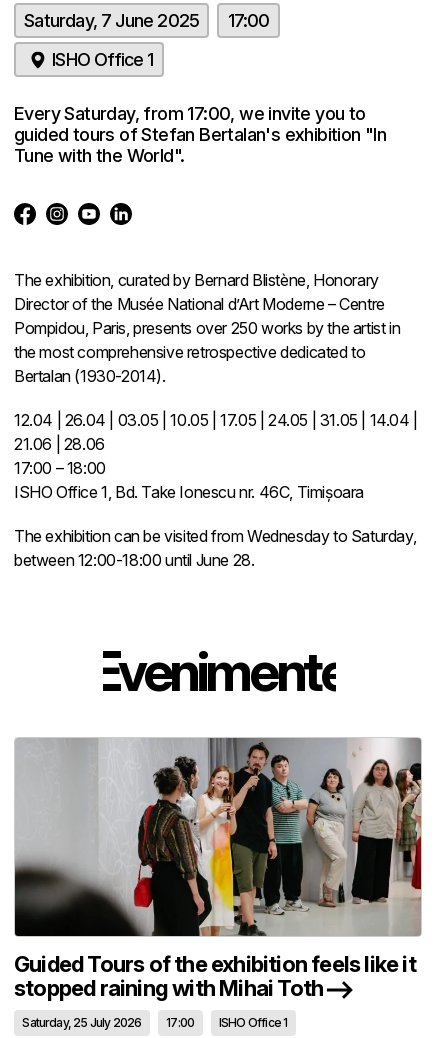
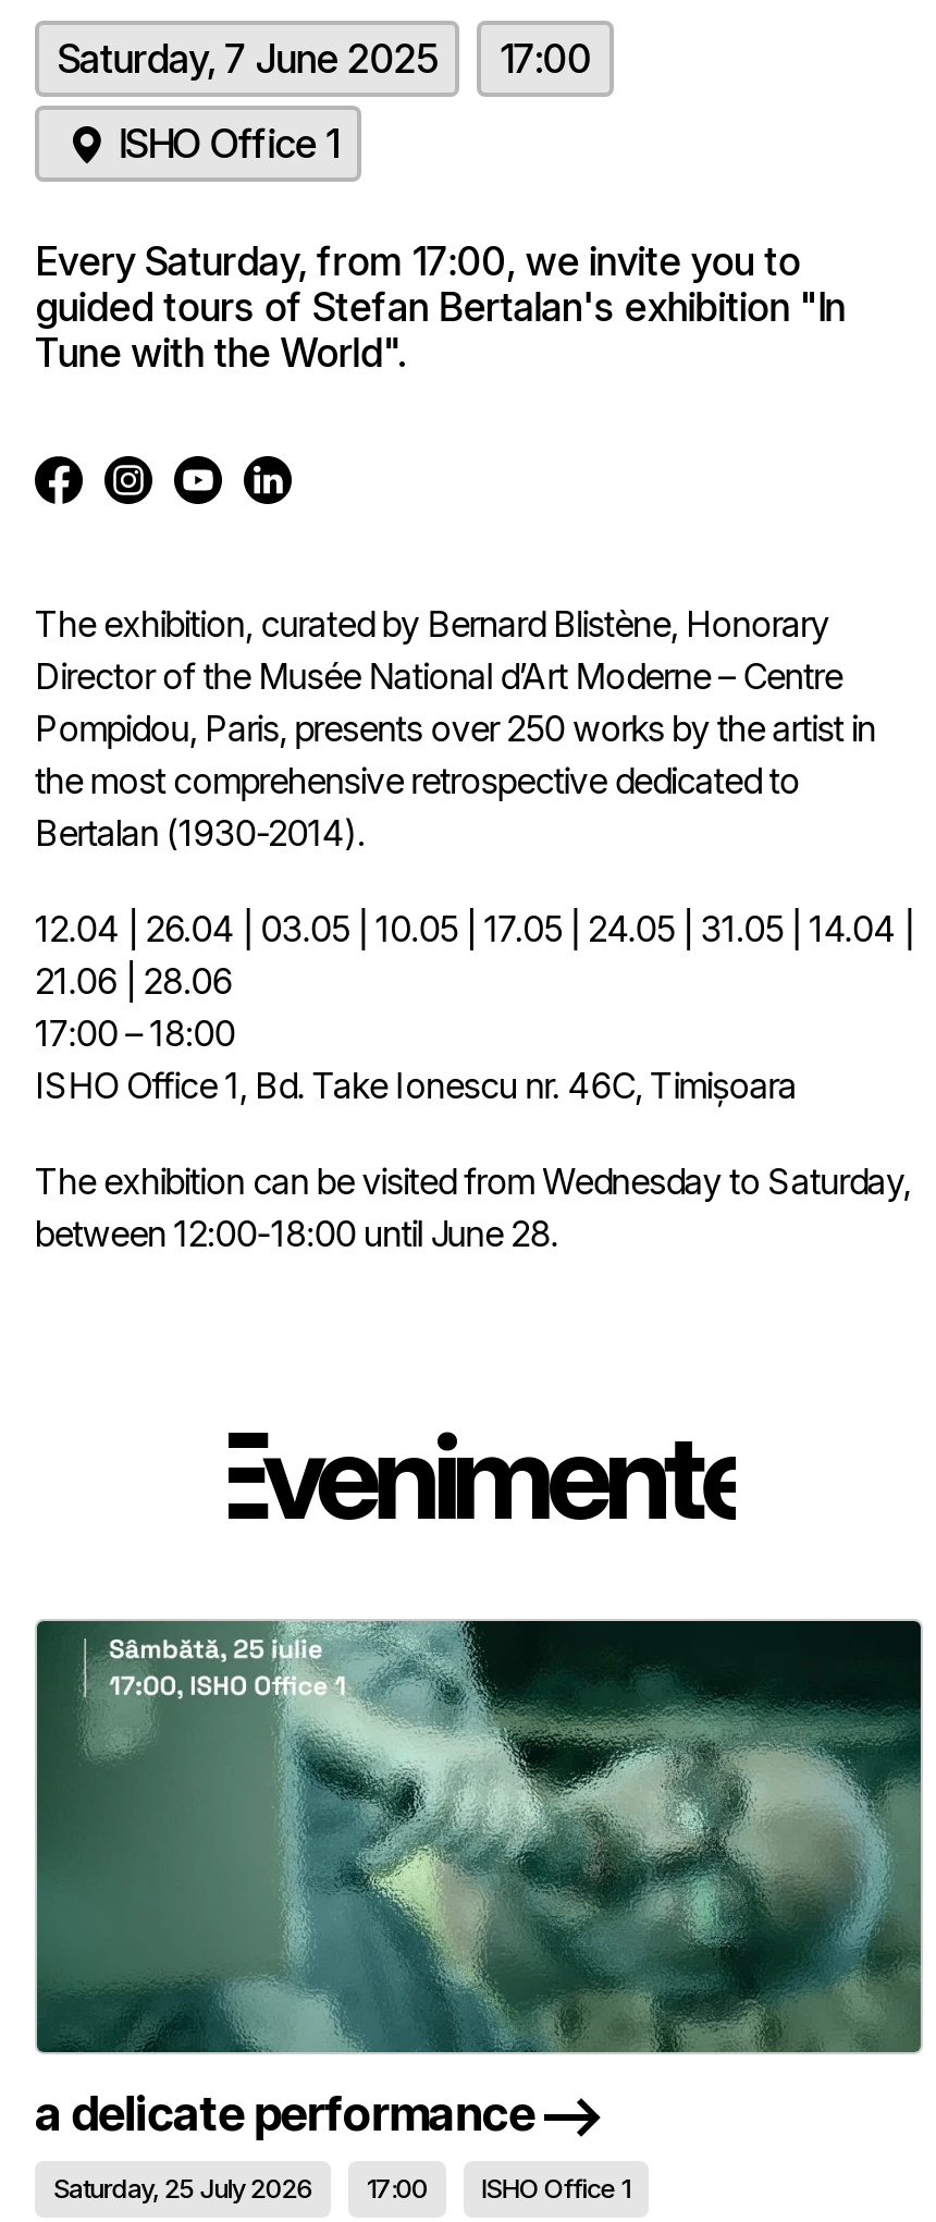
[14,737,422,1001] [image] | Guided Tours of the exhibition feels like it | stopped raining with Mihai Toth -> [35,1619,923,2142] [image] | a delicate performance

